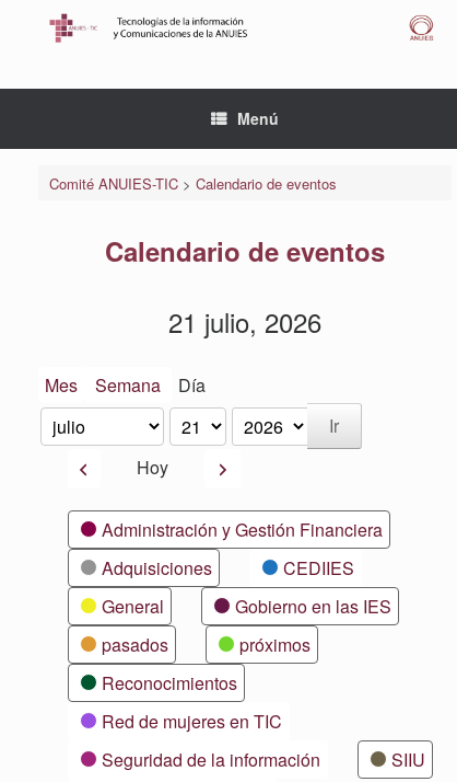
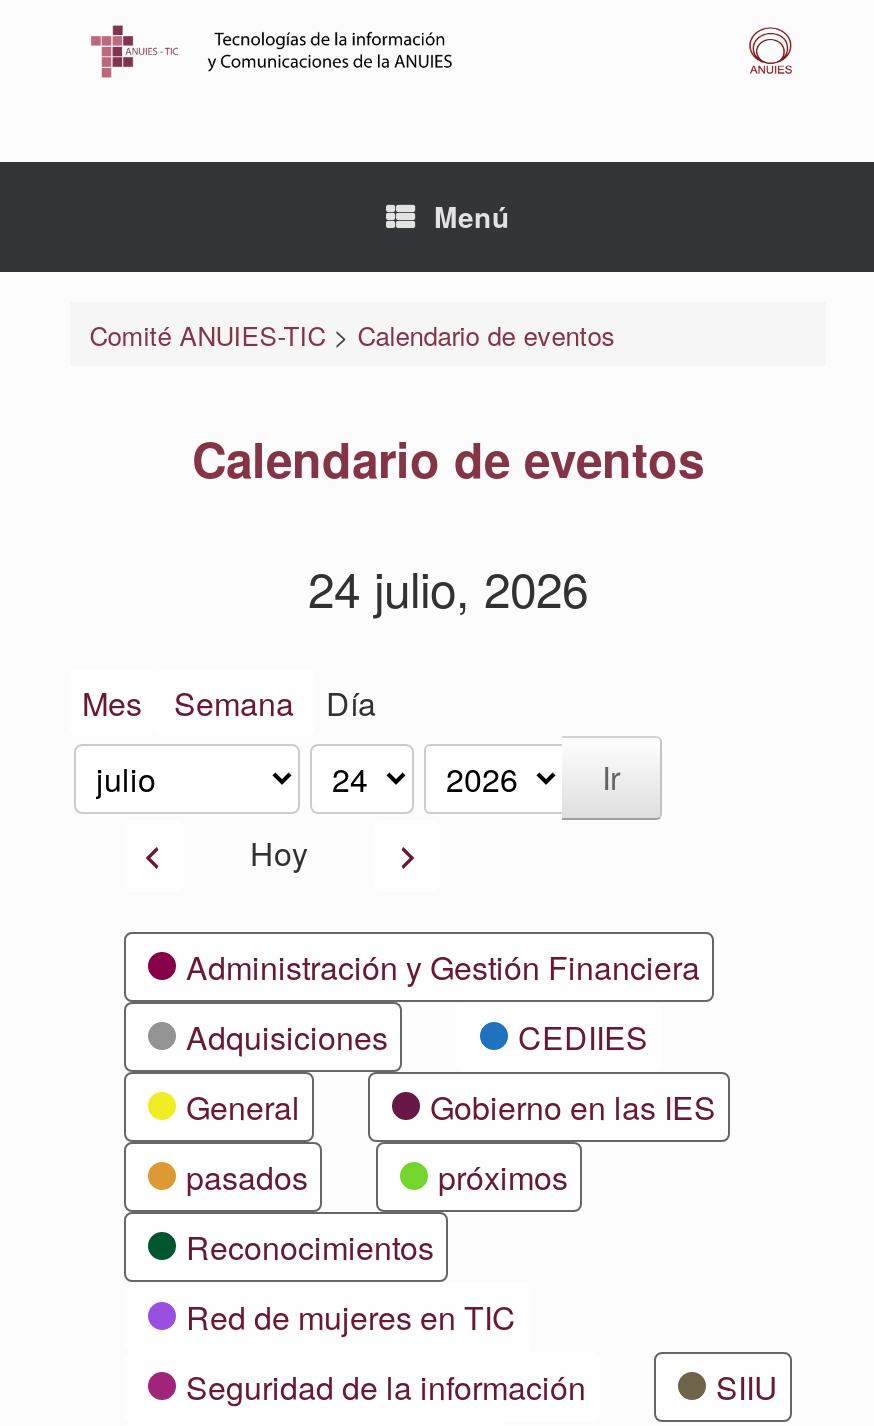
[168,303,321,341] 21 julio, 2026 -> [308,553,588,623] 24 julio, 2026

